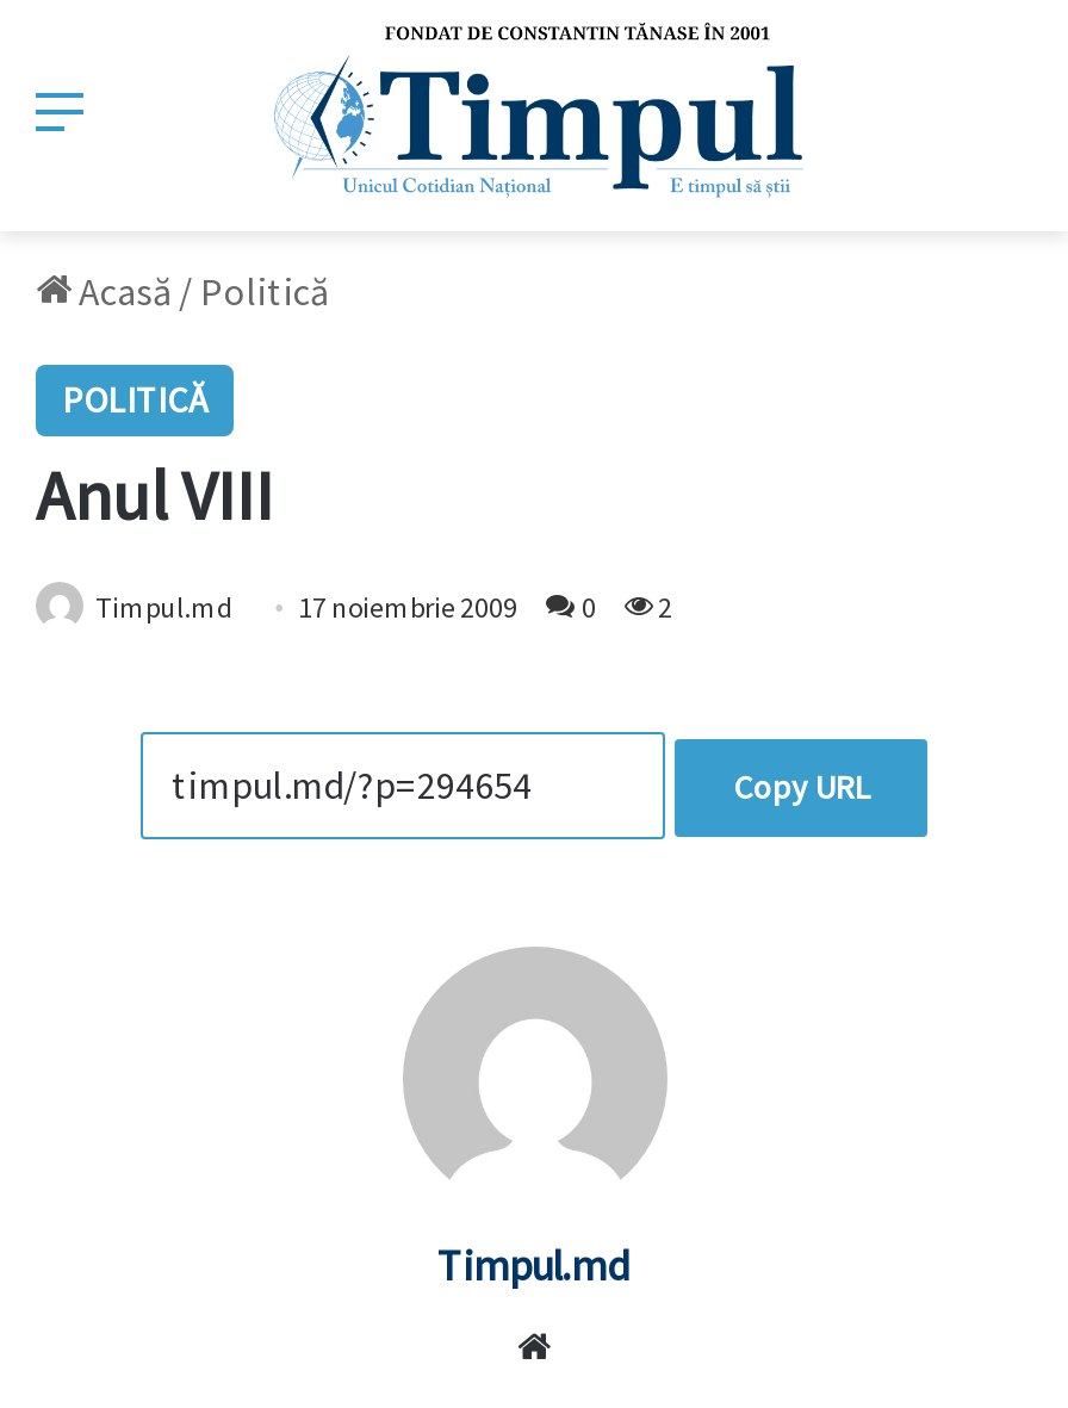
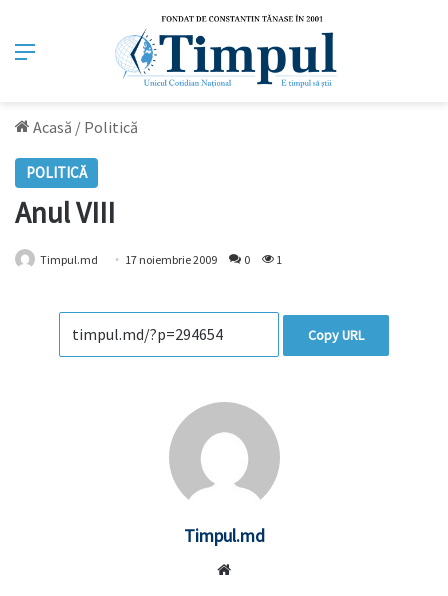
[95,590,672,625] Timpul.md 17 noiembrie 2009 0 2 -> [40,252,282,267] Timpul.md 17 noiembrie 2009 0 1

